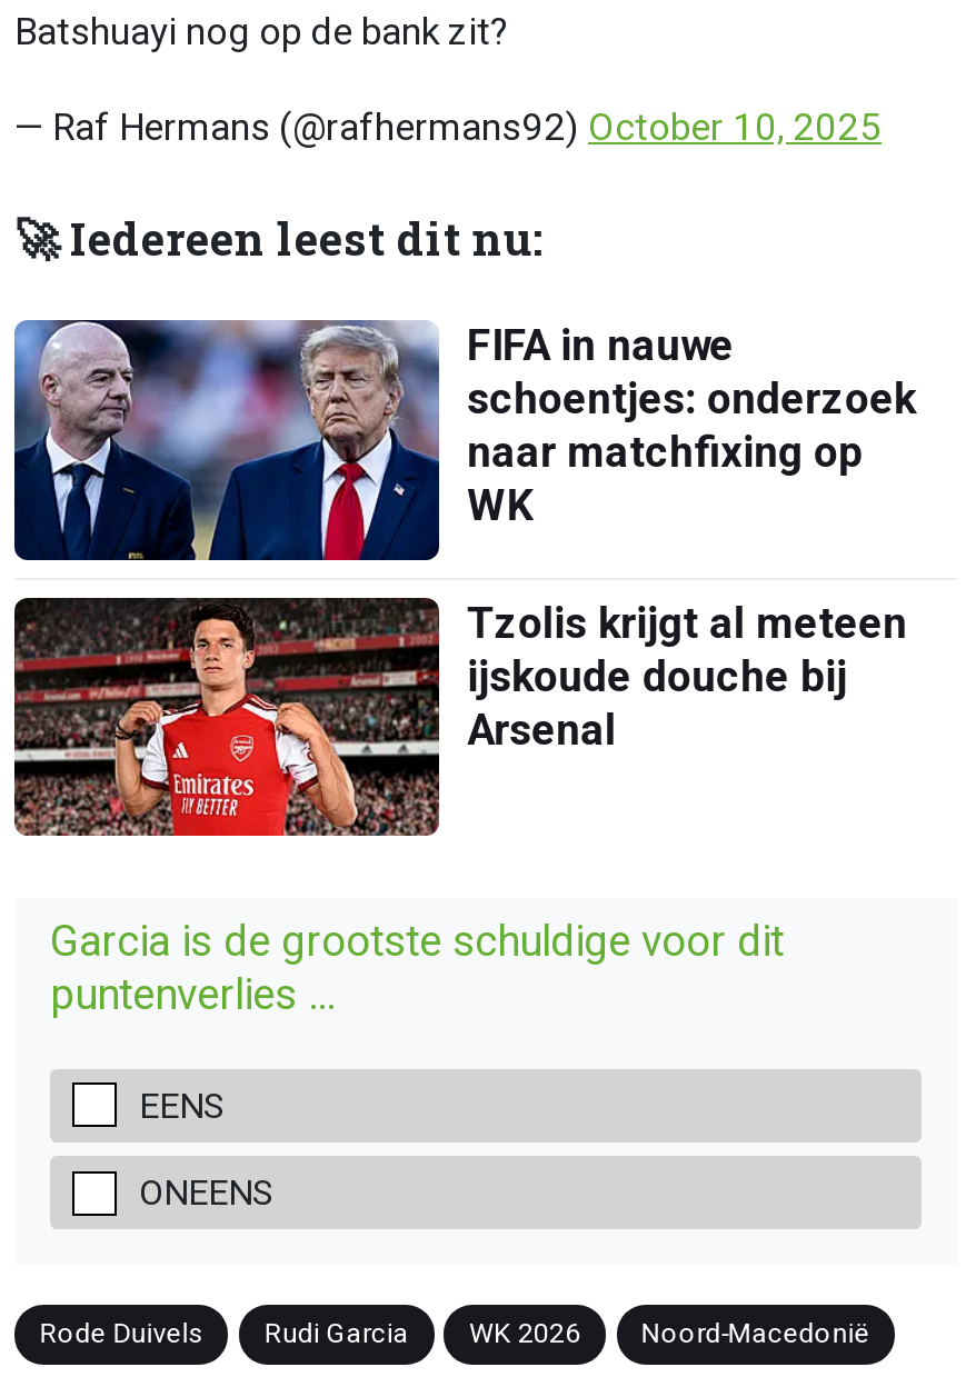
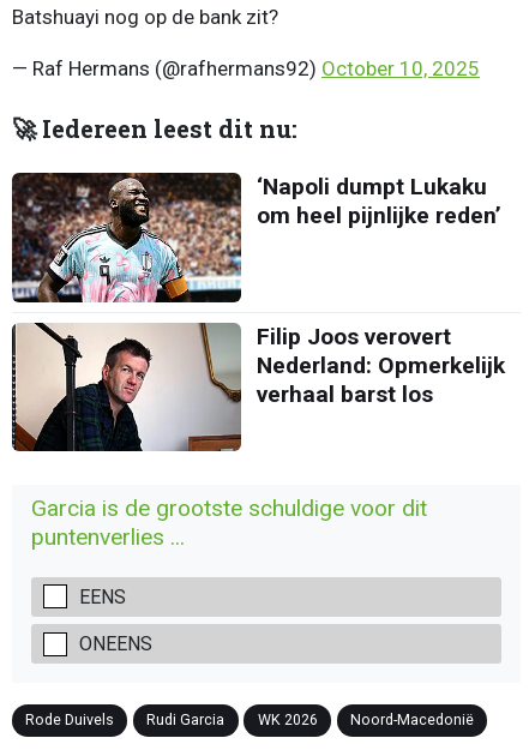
[12,318,916,562] [image] | FIFA in nauwe | schoentjes: onderzoek | naar matchfixing op | WK -> [11,172,501,304] [image] | ‘Napoli dumpt Lukaku | om heel pijnlijke reden’
[14,596,907,838] [image] | Tzolis krijgt al meteen | ijskoude douche bij | Arsenal -> [11,322,505,452] [image] | Filip Joos verovert | Nederland: Opmerkelijk | verhaal barst los

